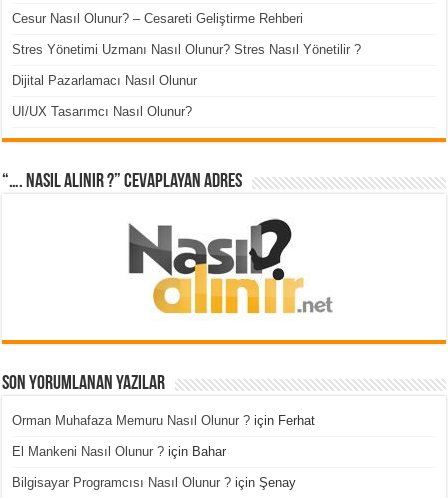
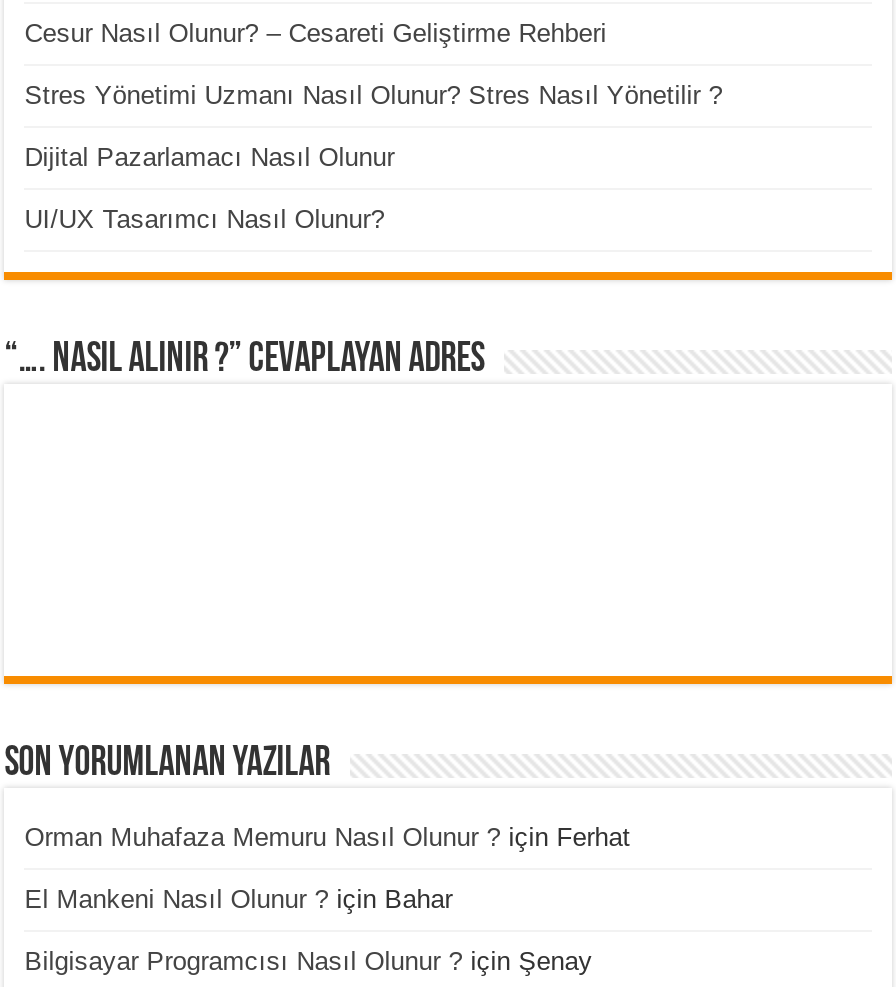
[128,218,333,316] [image] -> none

